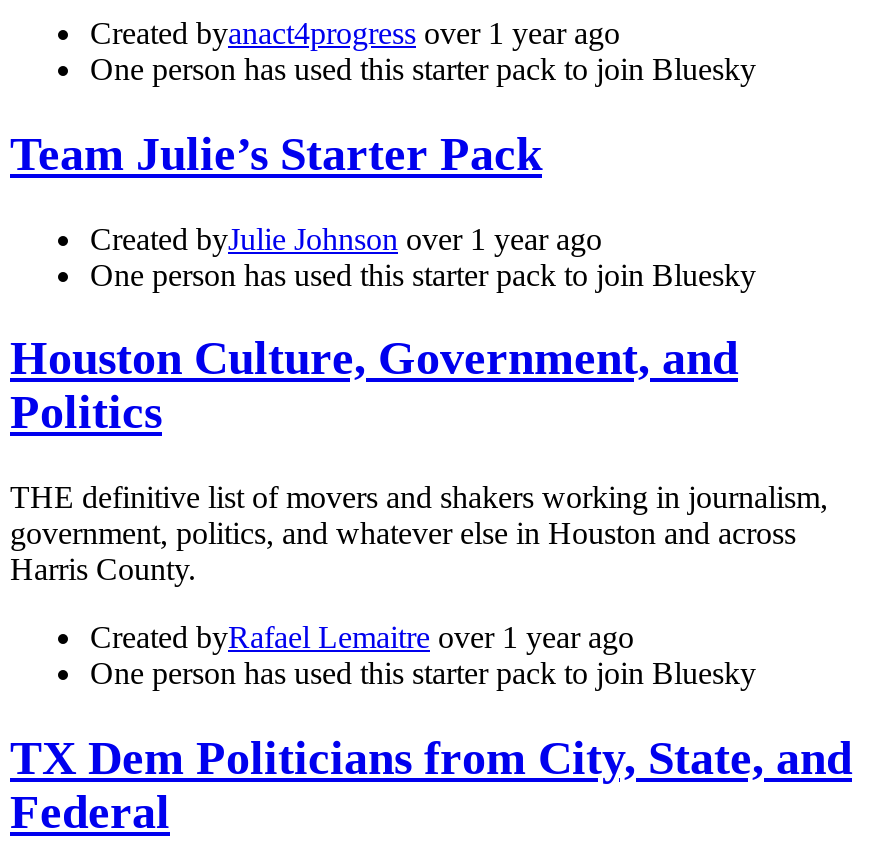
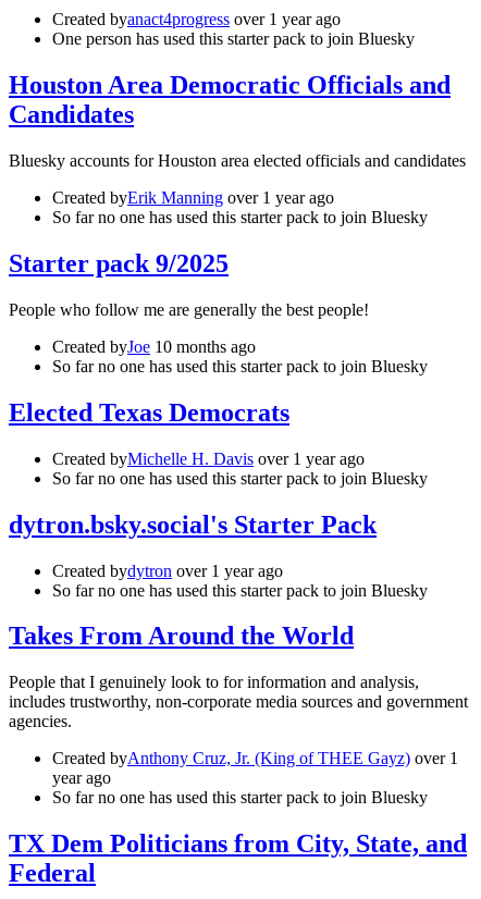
[10,127,828,691] Team Julie’s Starter Pack | Created byJulie Johnson over 1 year ago | One person has used this starter pack to join Bluesky | Houston Culture, Government, and | Politics | THE definitive list of movers and shakers working in journalism, | government, politics, and whatever else in Houston and across | Harris County. | Created byRafael Lemaitre over 1 year ago | One person has used this starter pack to join Bluesky -> [9,71,468,807] Houston Area Democratic Officials and | Candidates | Bluesky accounts for Houston area elected officials and candidates | Created byErik Manning over 1 year ago | So far no one has used this starter pack to join Bluesky | Starter pack 9/2025 | People who follow me are generally the best people! | Created byJoe 10 months ago | So far no one has used this starter pack to join Bluesky | Elected Texas Democrats | Created byMichelle H. Davis over 1 year ago | So far no one has used this starter pack to join Bluesky | dytron.bsky.social's Starter Pack | Created bydytron over 1 year ago | So far no one has used this starter pack to join Bluesky | Takes From Around the World | People that I genuinely look to for information and analysis, | includes trustworthy, non-corporate media sources and government | agencies. | Created byAnthony Cruz, Jr. (King of THEE Gayz) over 1 | year ago | So far no one has used this starter pack to join Bluesky

